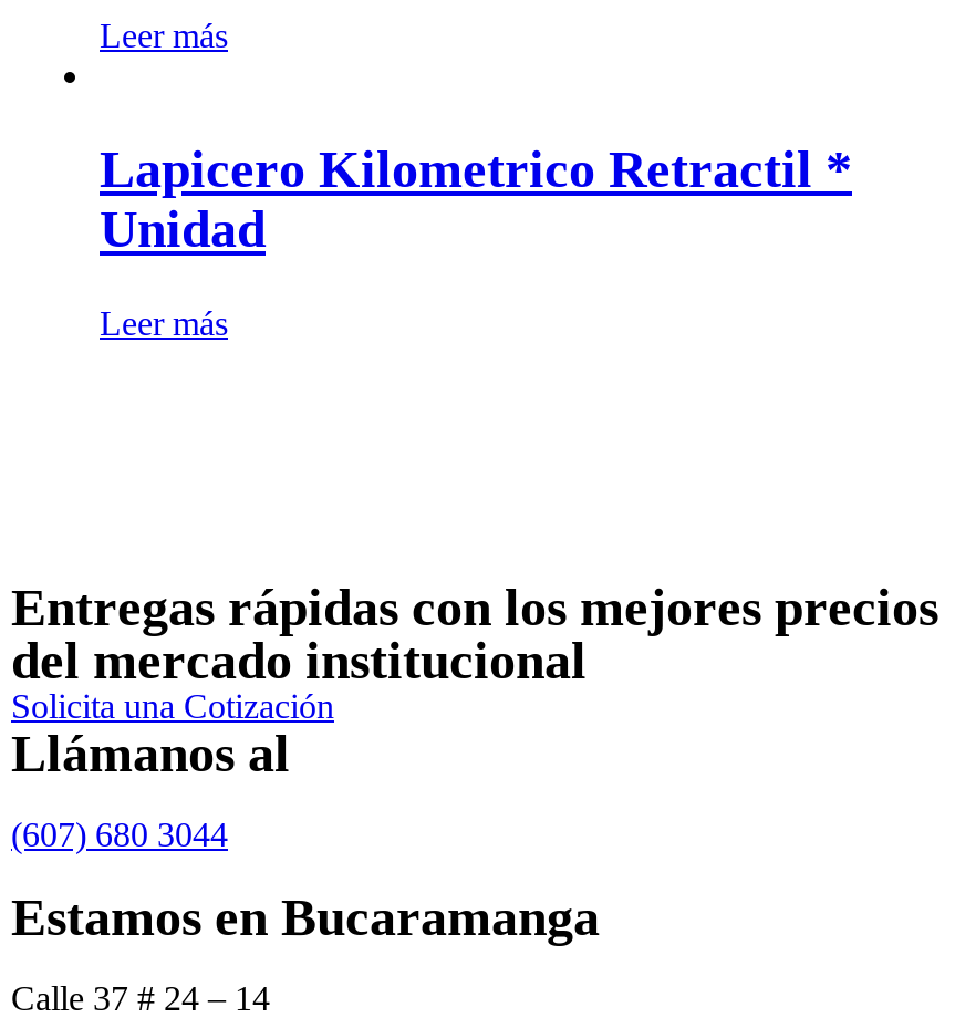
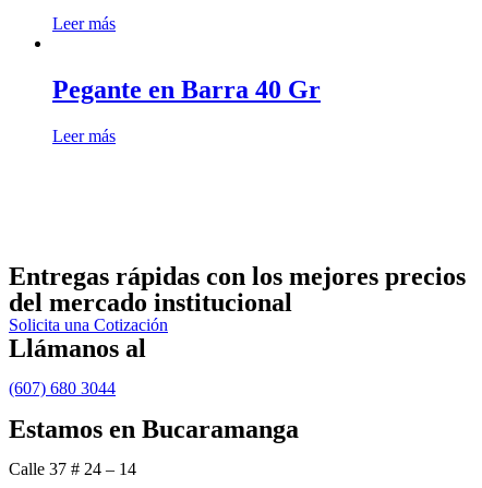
[100,140,852,257] Lapicero Kilometrico Retractil * | Unidad -> [52,75,321,103] Pegante en Barra 40 Gr

